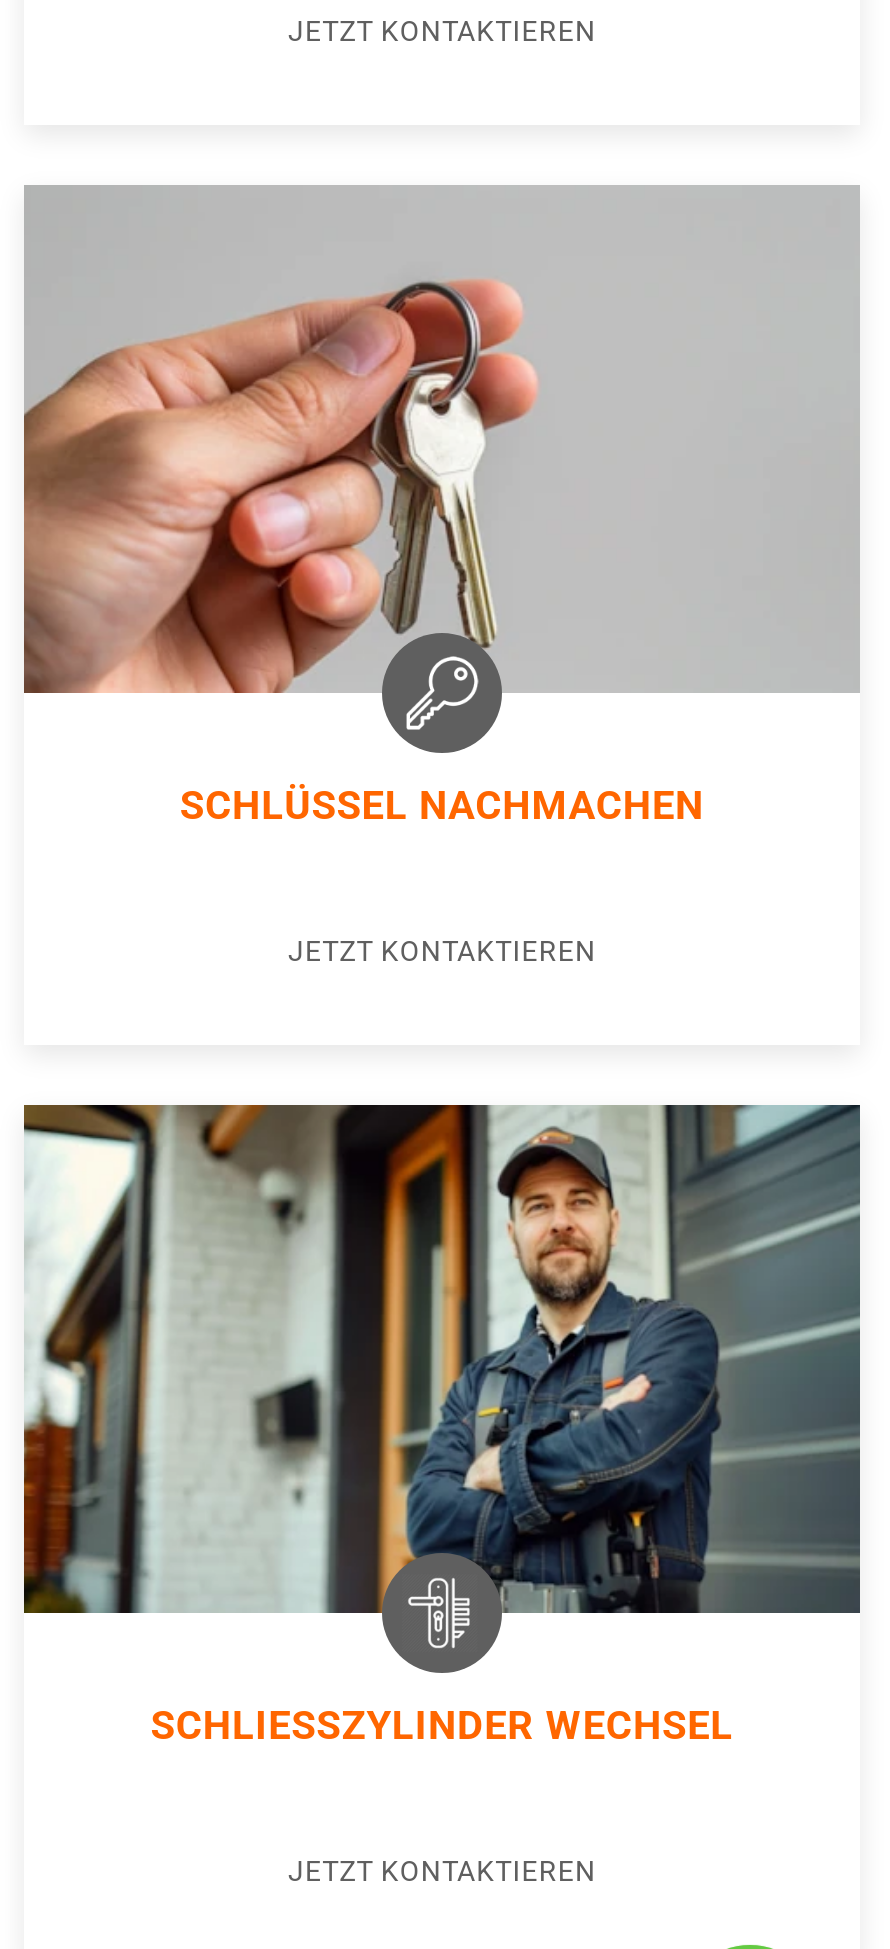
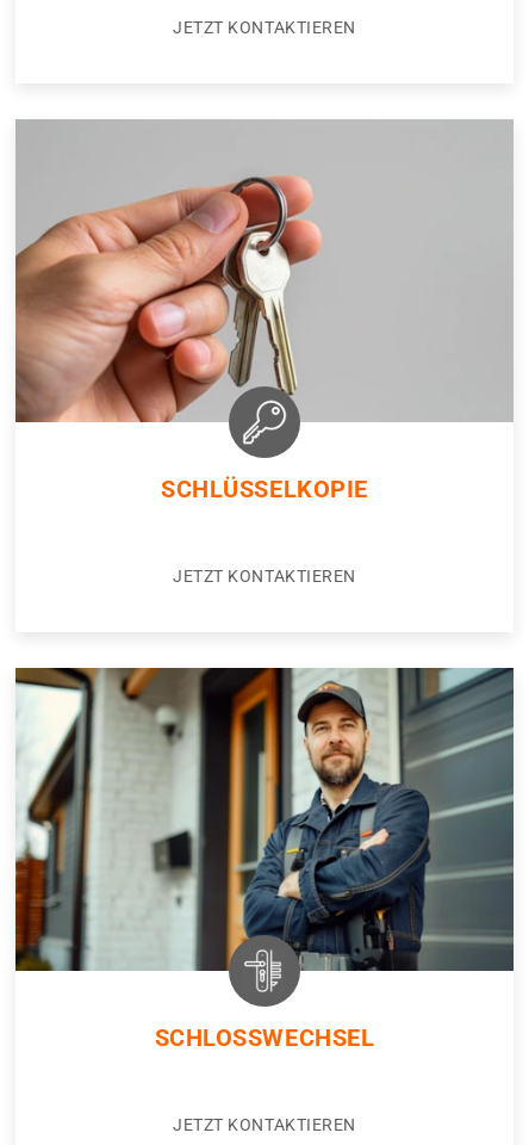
[180,781,704,829] SCHLÜSSEL NACHMACHEN -> [161,475,368,504] SCHLÜSSELKOPIE
[151,1701,733,1749] SCHLIESSZYLINDER WECHSEL -> [154,1024,375,1052] SCHLOSSWECHSEL

